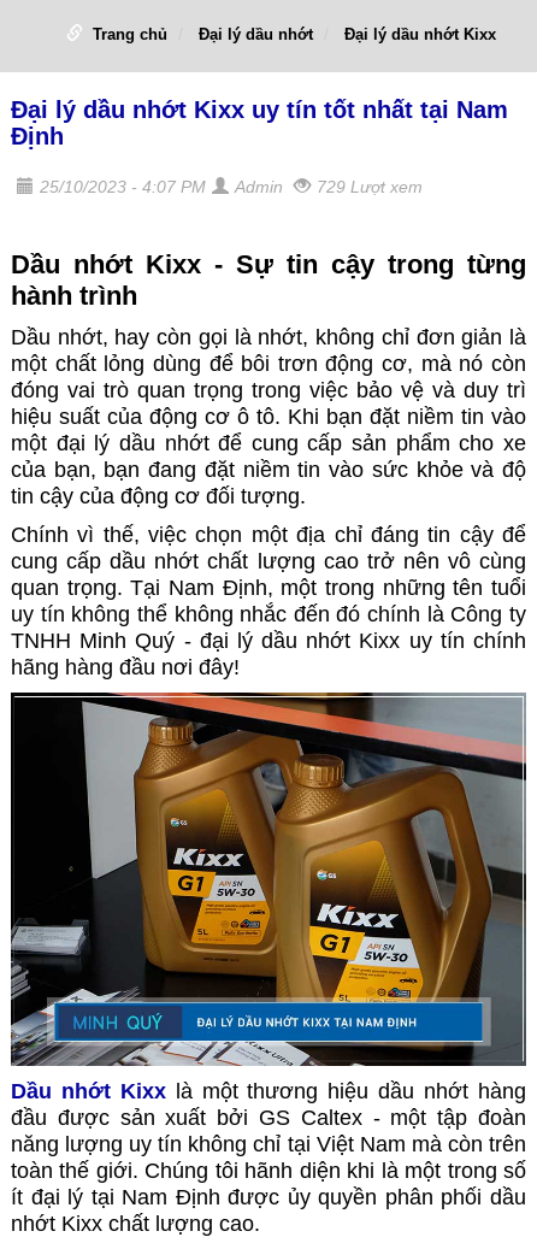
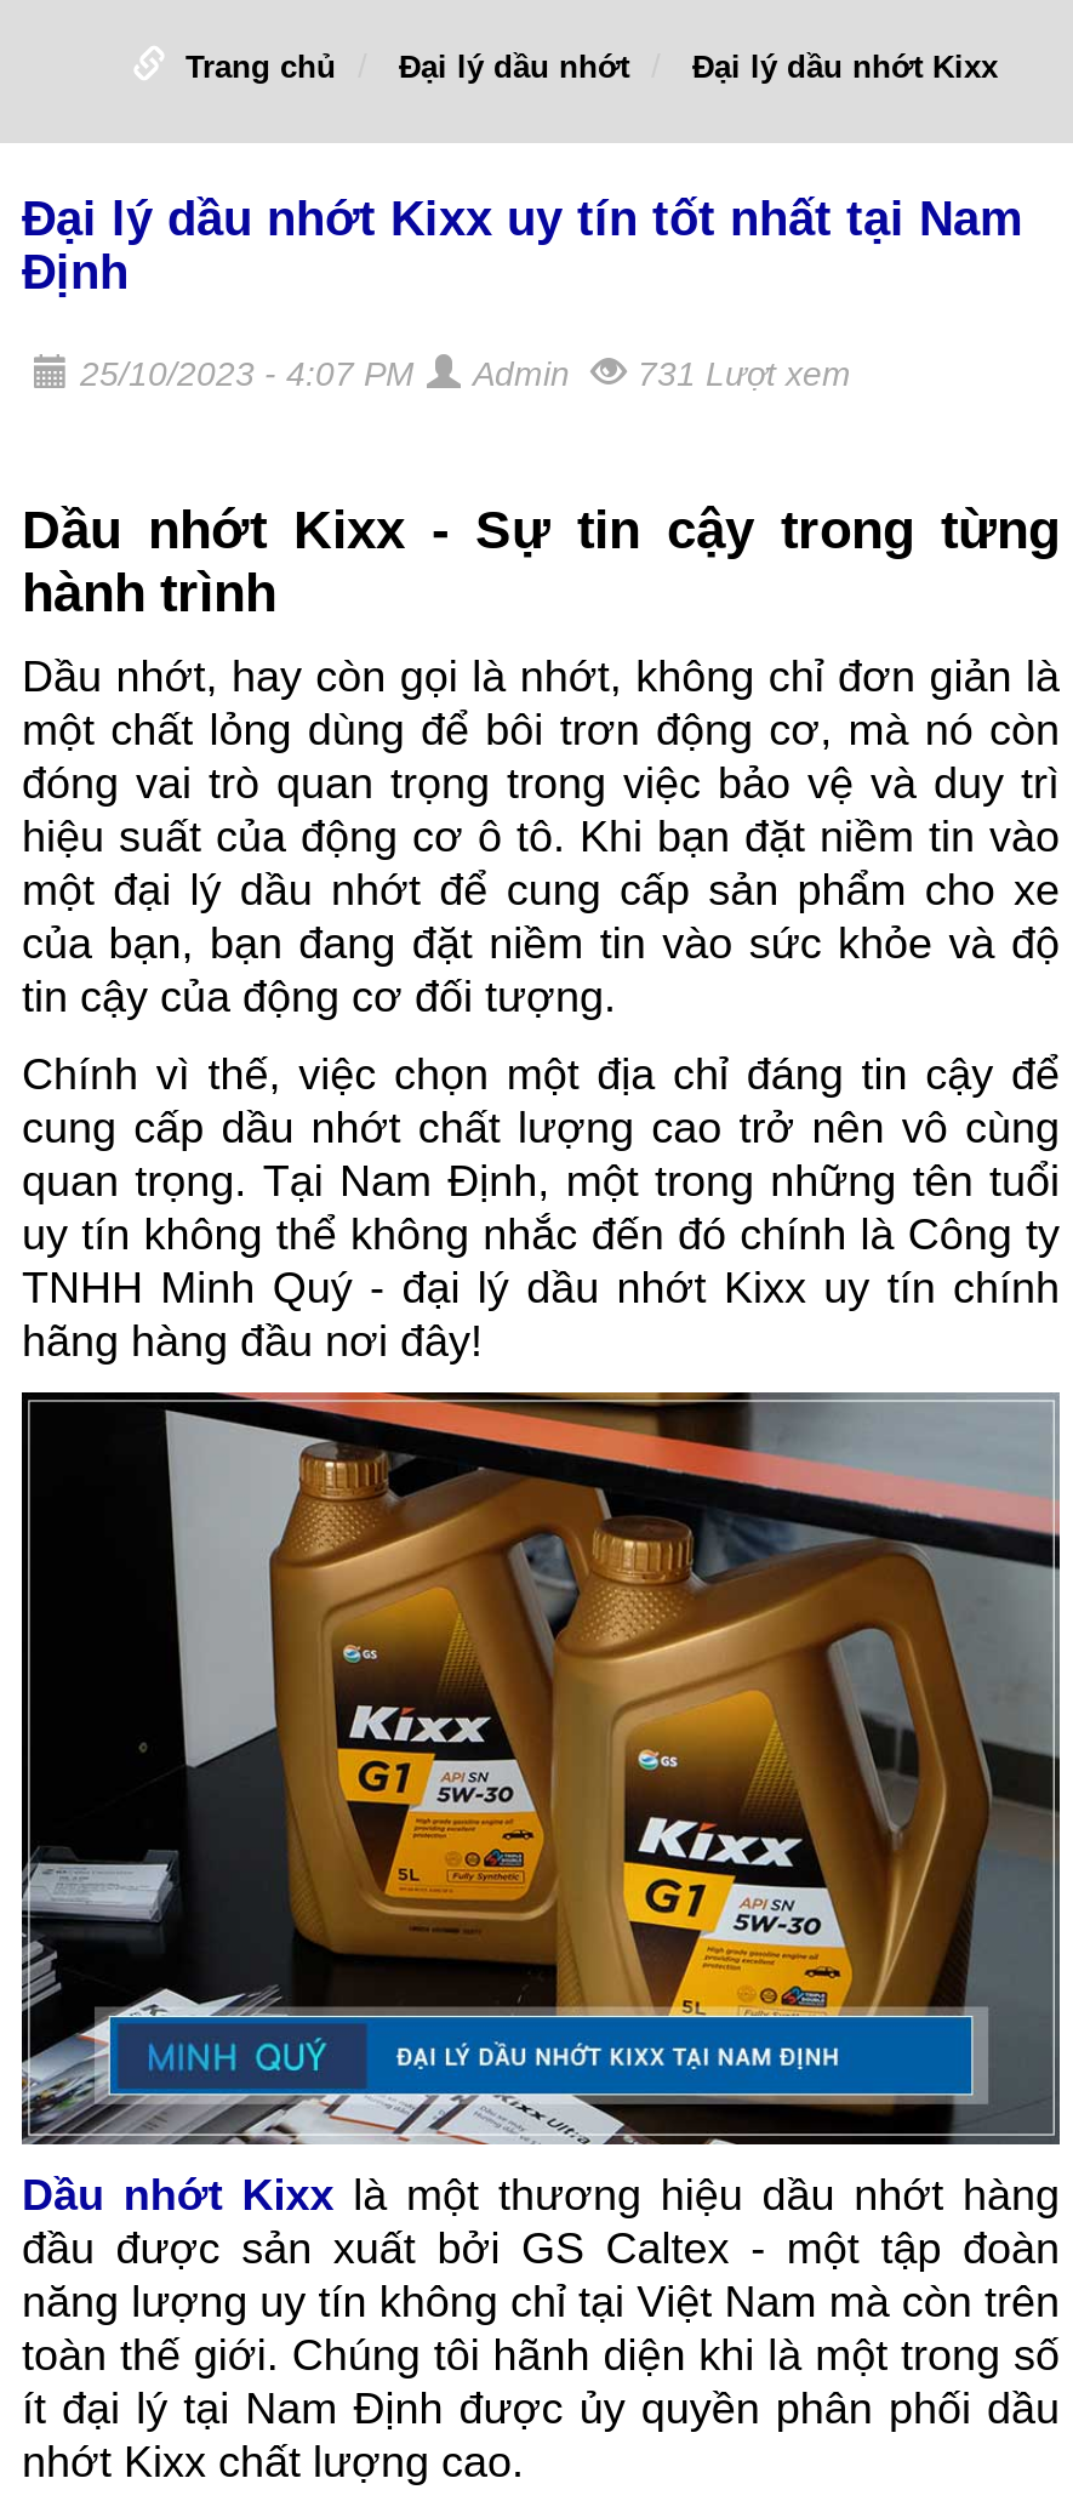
[40,177,423,196] 25/10/2023 - 4:07 PM Admin 729 Lượt xem -> [80,354,851,393] 25/10/2023 - 4:07 PM Admin 731 Lượt xem

